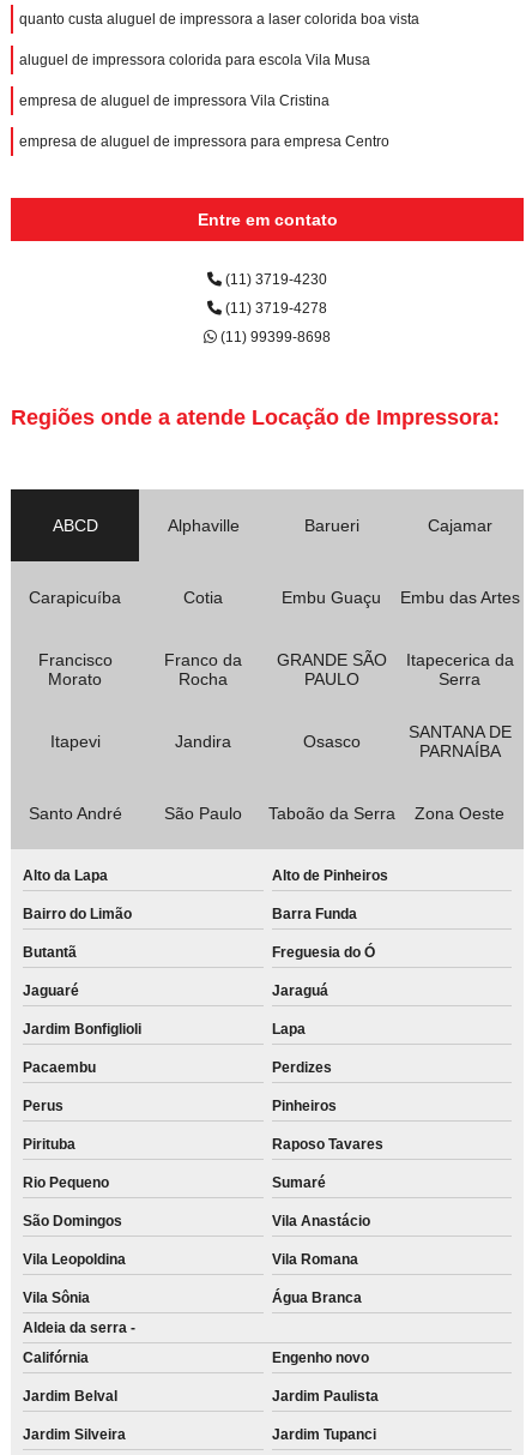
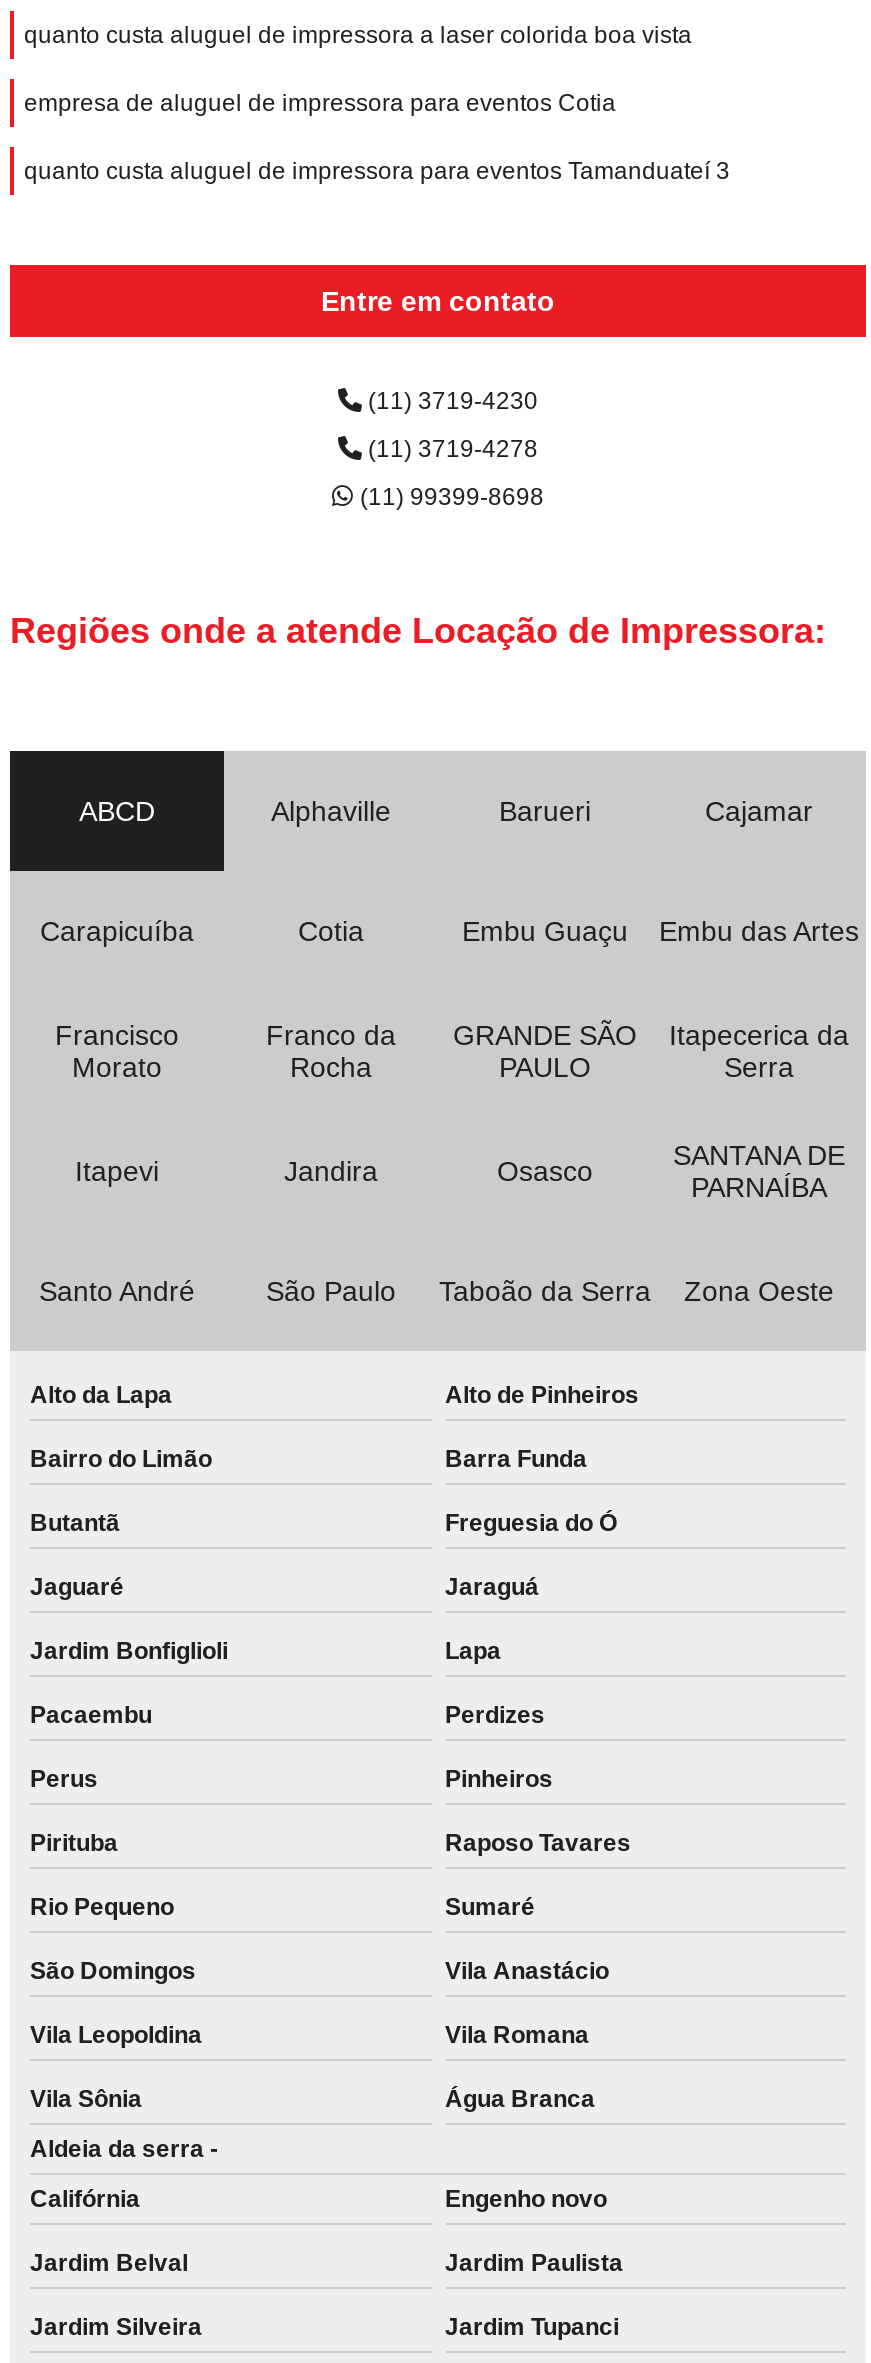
[19,51,389,150] aluguel de impressora colorida para escola Vila Musa | empresa de aluguel de impressora Vila Cristina | empresa de aluguel de impressora para empresa Centro -> [24,89,730,185] empresa de aluguel de impressora para eventos Cotia | quanto custa aluguel de impressora para eventos Tamanduateí 3

